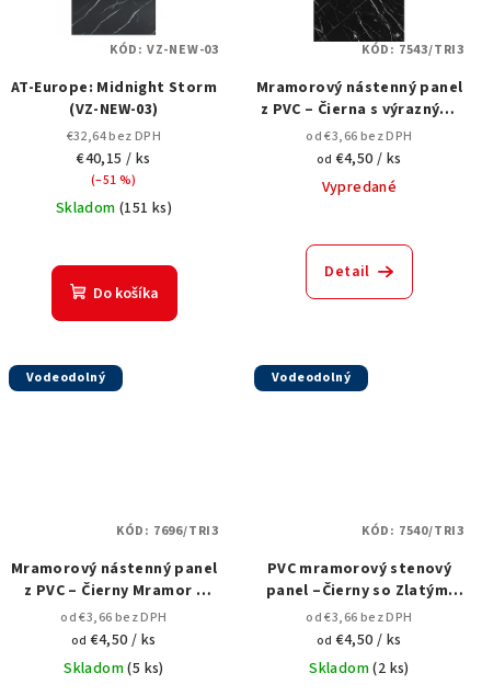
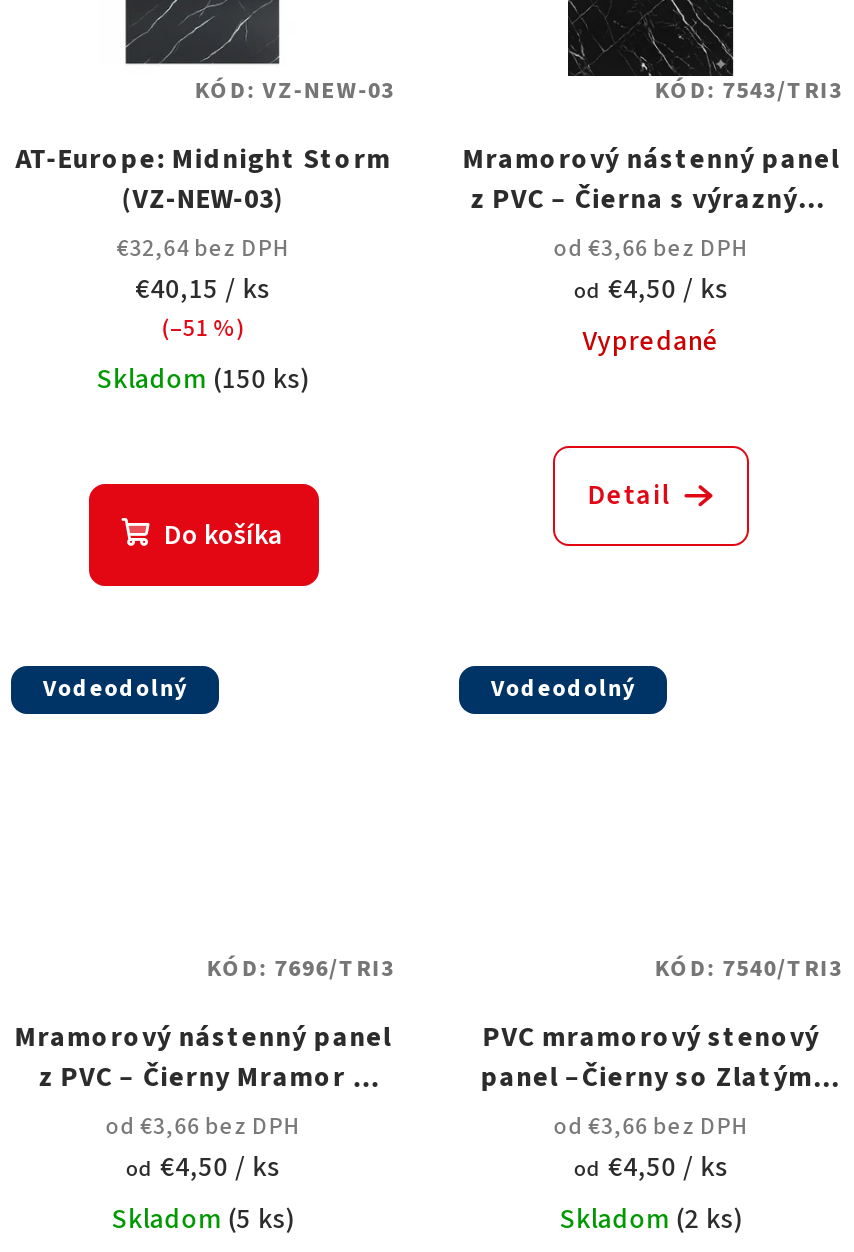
[56,197,172,219] Skladom (151 ks) -> [97,360,309,400] Skladom (150 ks)

